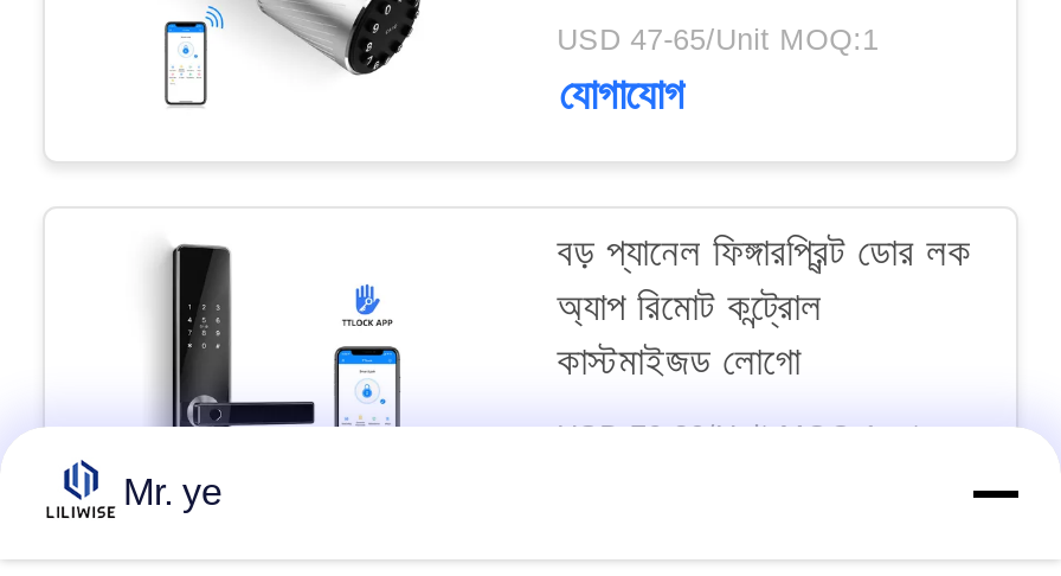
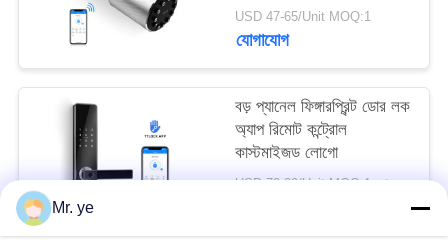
[40,455,116,536] [image] -> [16,190,49,227] [image]

